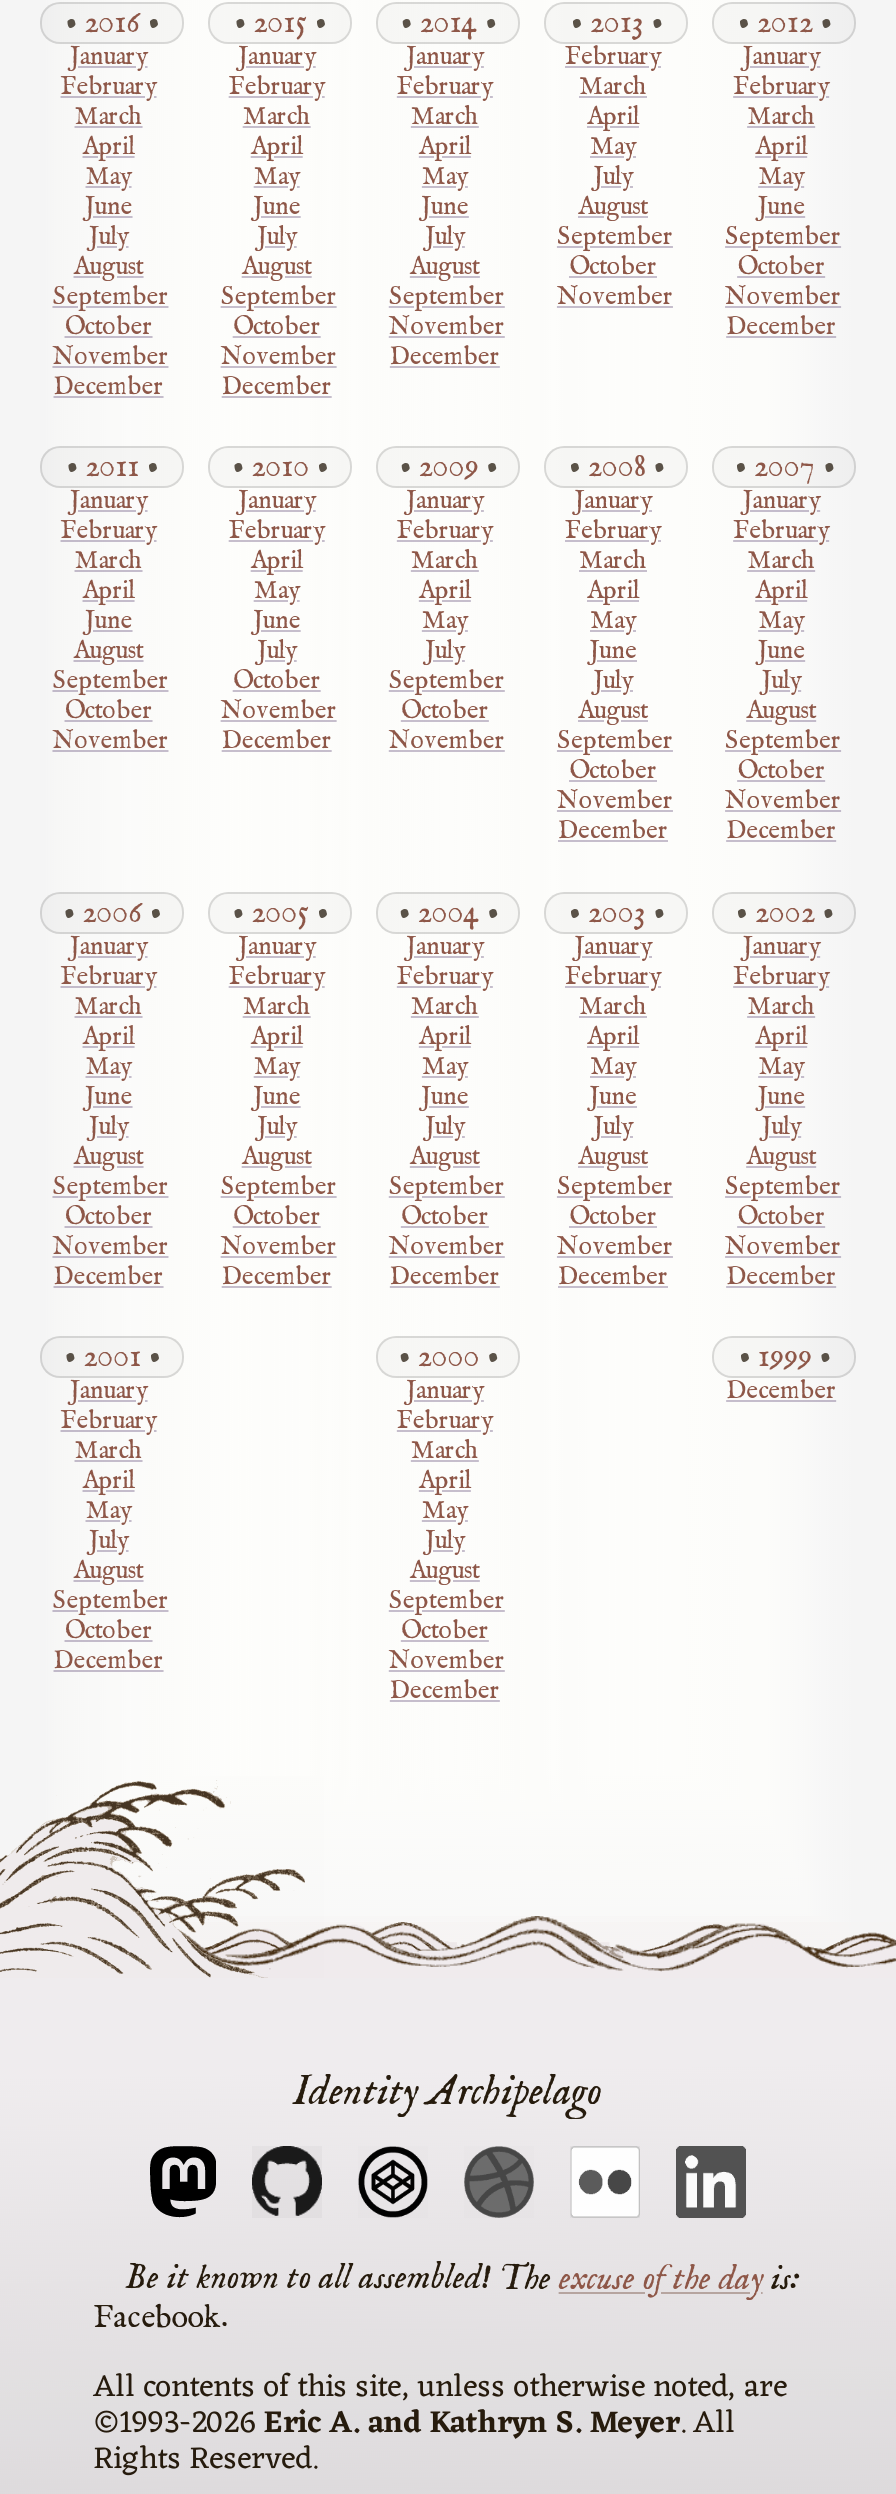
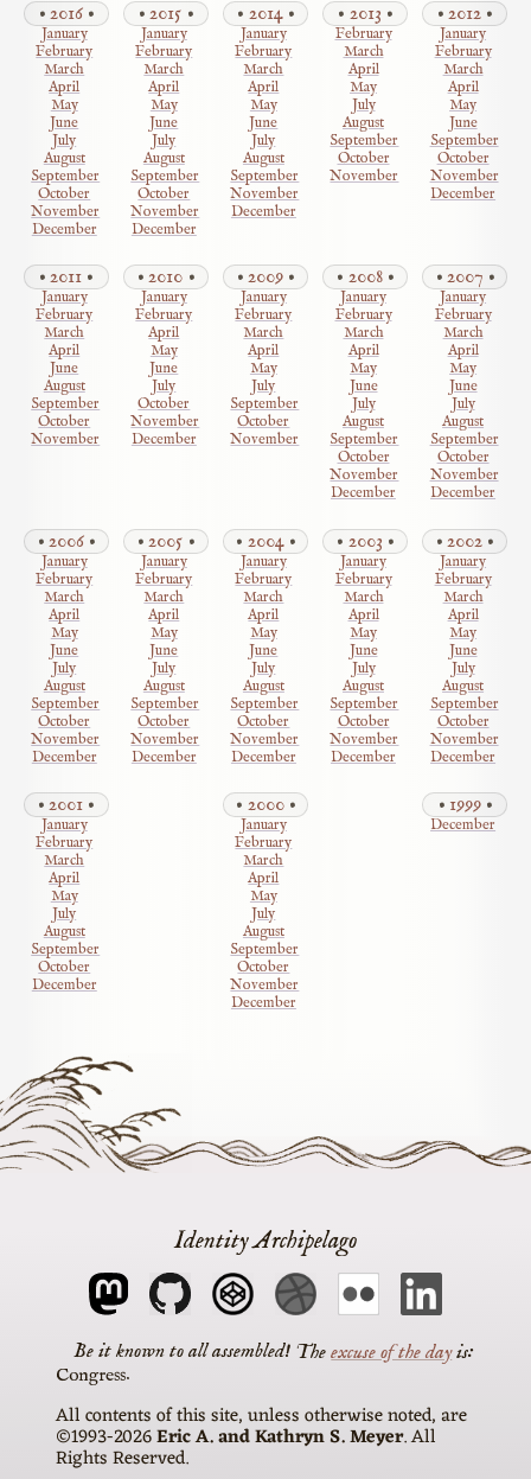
[93,2298,221,2338] Facebook -> [55,1363,125,1387] Congress

